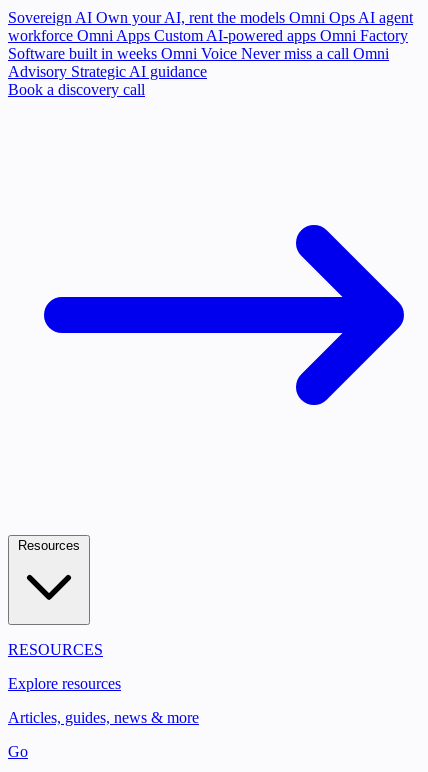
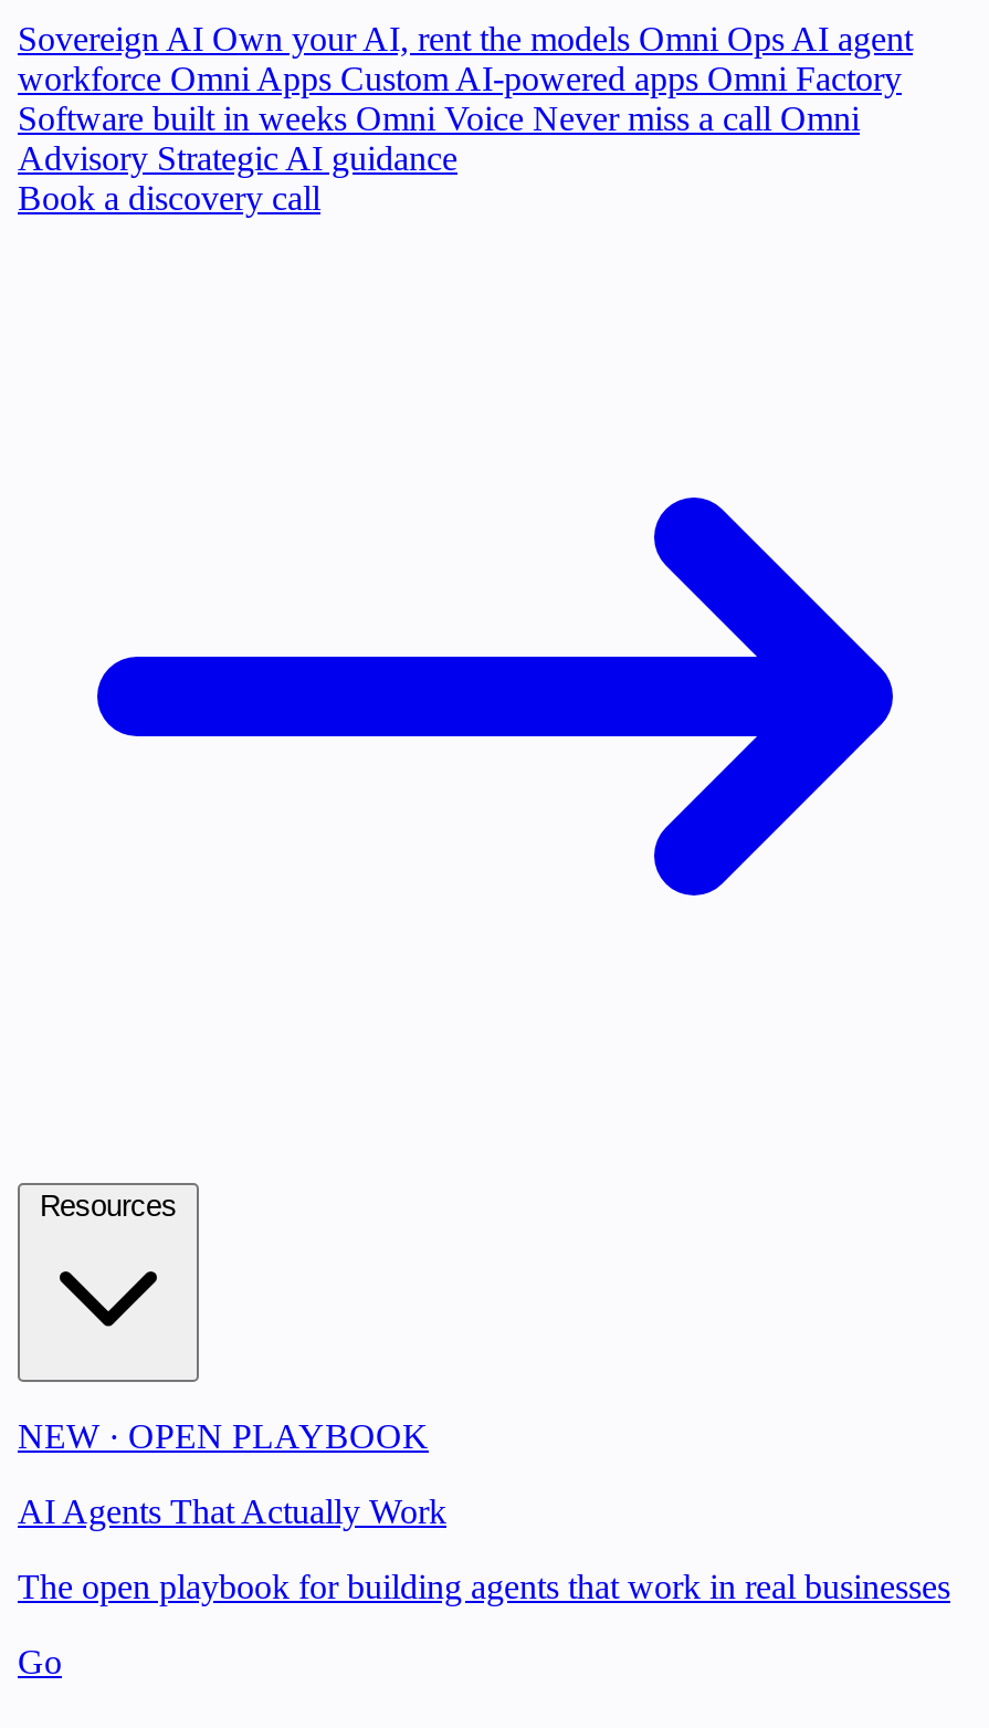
[8,641,103,658] RESOURCES -> [18,1417,429,1455] NEW · OPEN PLAYBOOK
[8,675,121,692] Explore resources -> [18,1493,446,1530] AI Agents That Actually Work
[8,709,199,726] Articles, guides, news & more -> [18,1568,950,1605] The open playbook for building agents that work in real businesses

